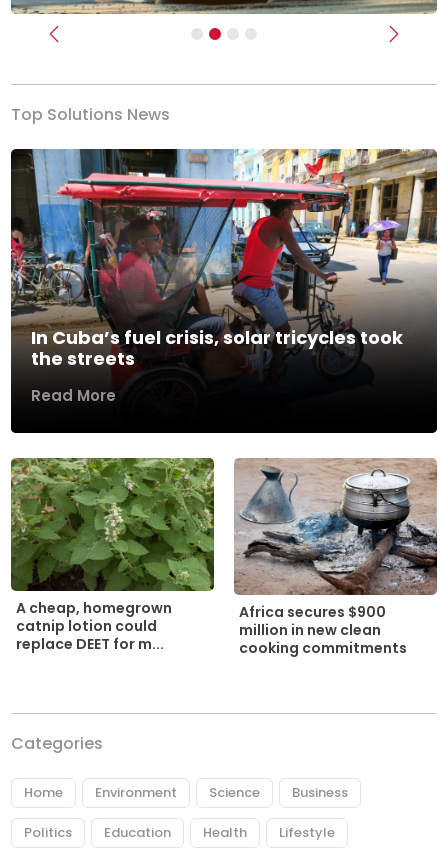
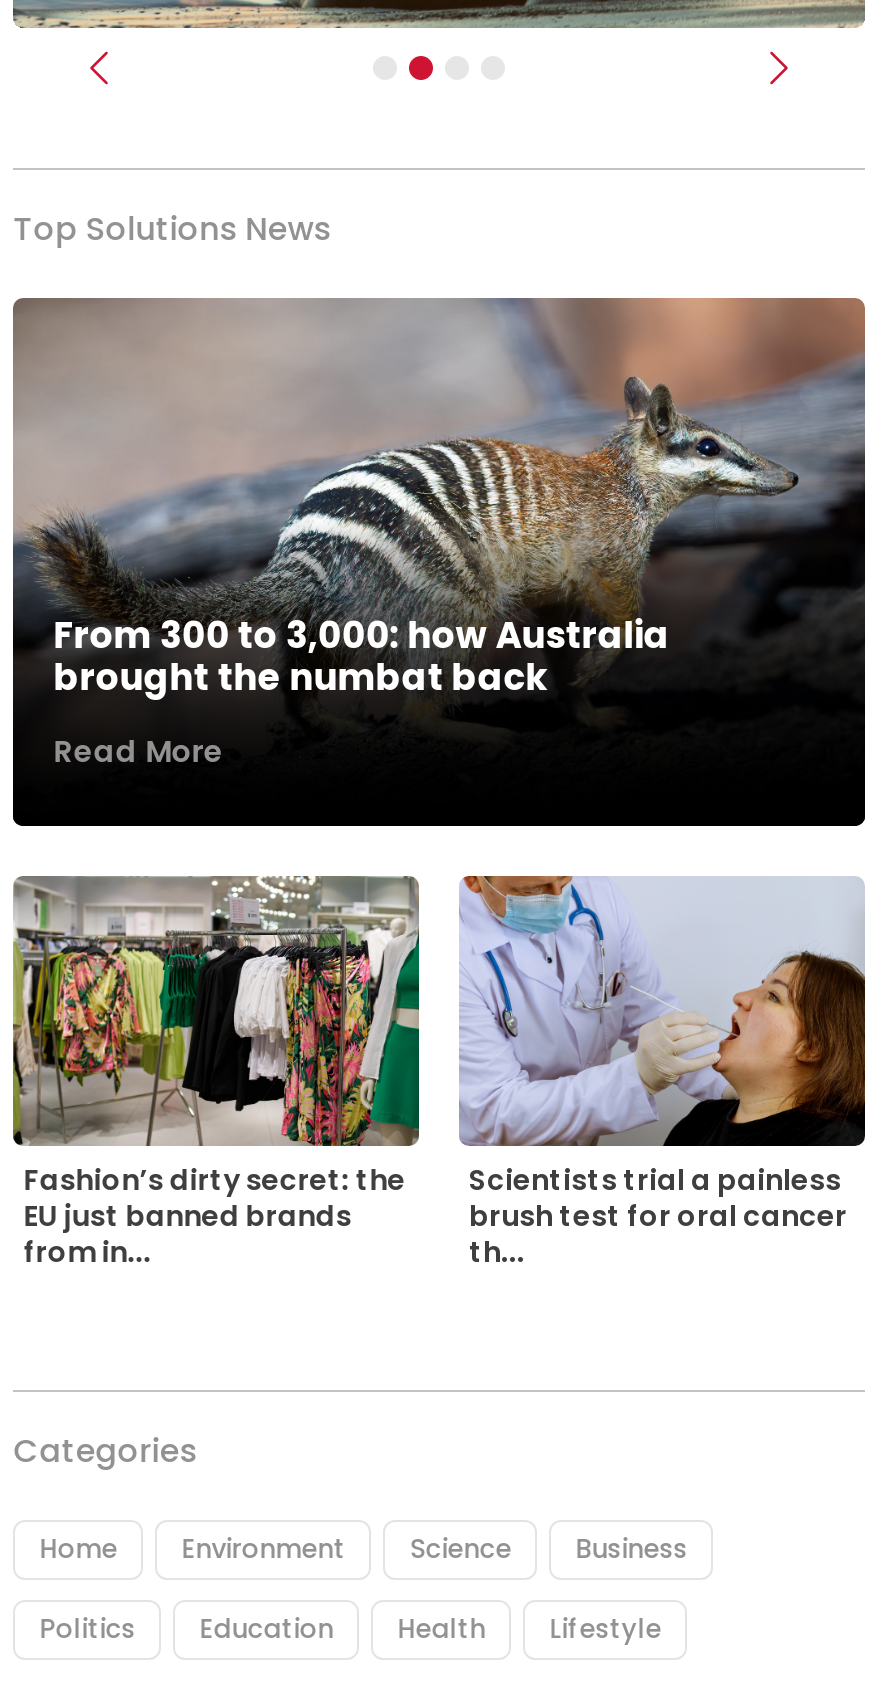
[10,148,437,371] [image] | In Cuba’s fuel crisis, solar tricycles took | the streets -> [13,296,867,702] [image] | From 300 to 3,000: how Australia | brought the numbat back
[11,458,215,654] [image] | A cheap, homegrown | catnip lotion could | replace DEET for m... -> [13,876,421,1273] [image] | Fashion’s dirty secret: the | EU just banned brands | from in...
[234,458,438,658] [image] | Africa secures $900 | million in new clean | cooking commitments -> [459,876,867,1273] [image] | Scientists trial a painless | brush test for oral cancer | th...

